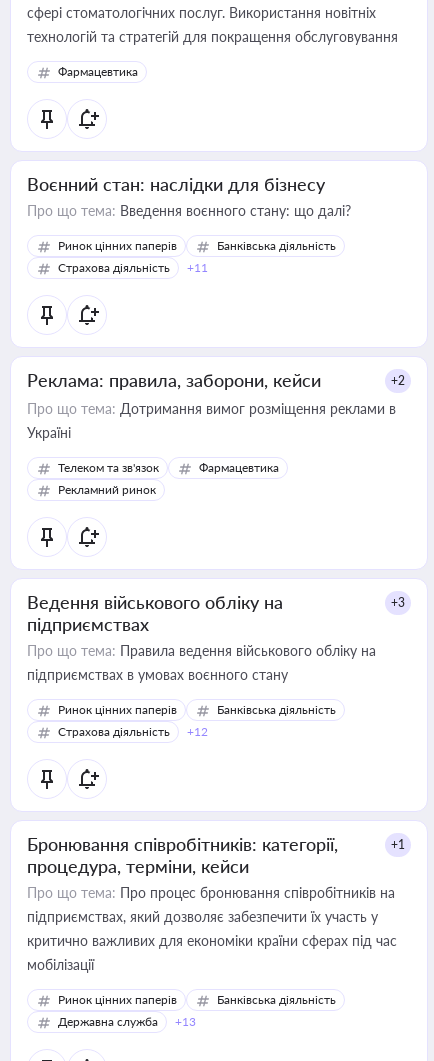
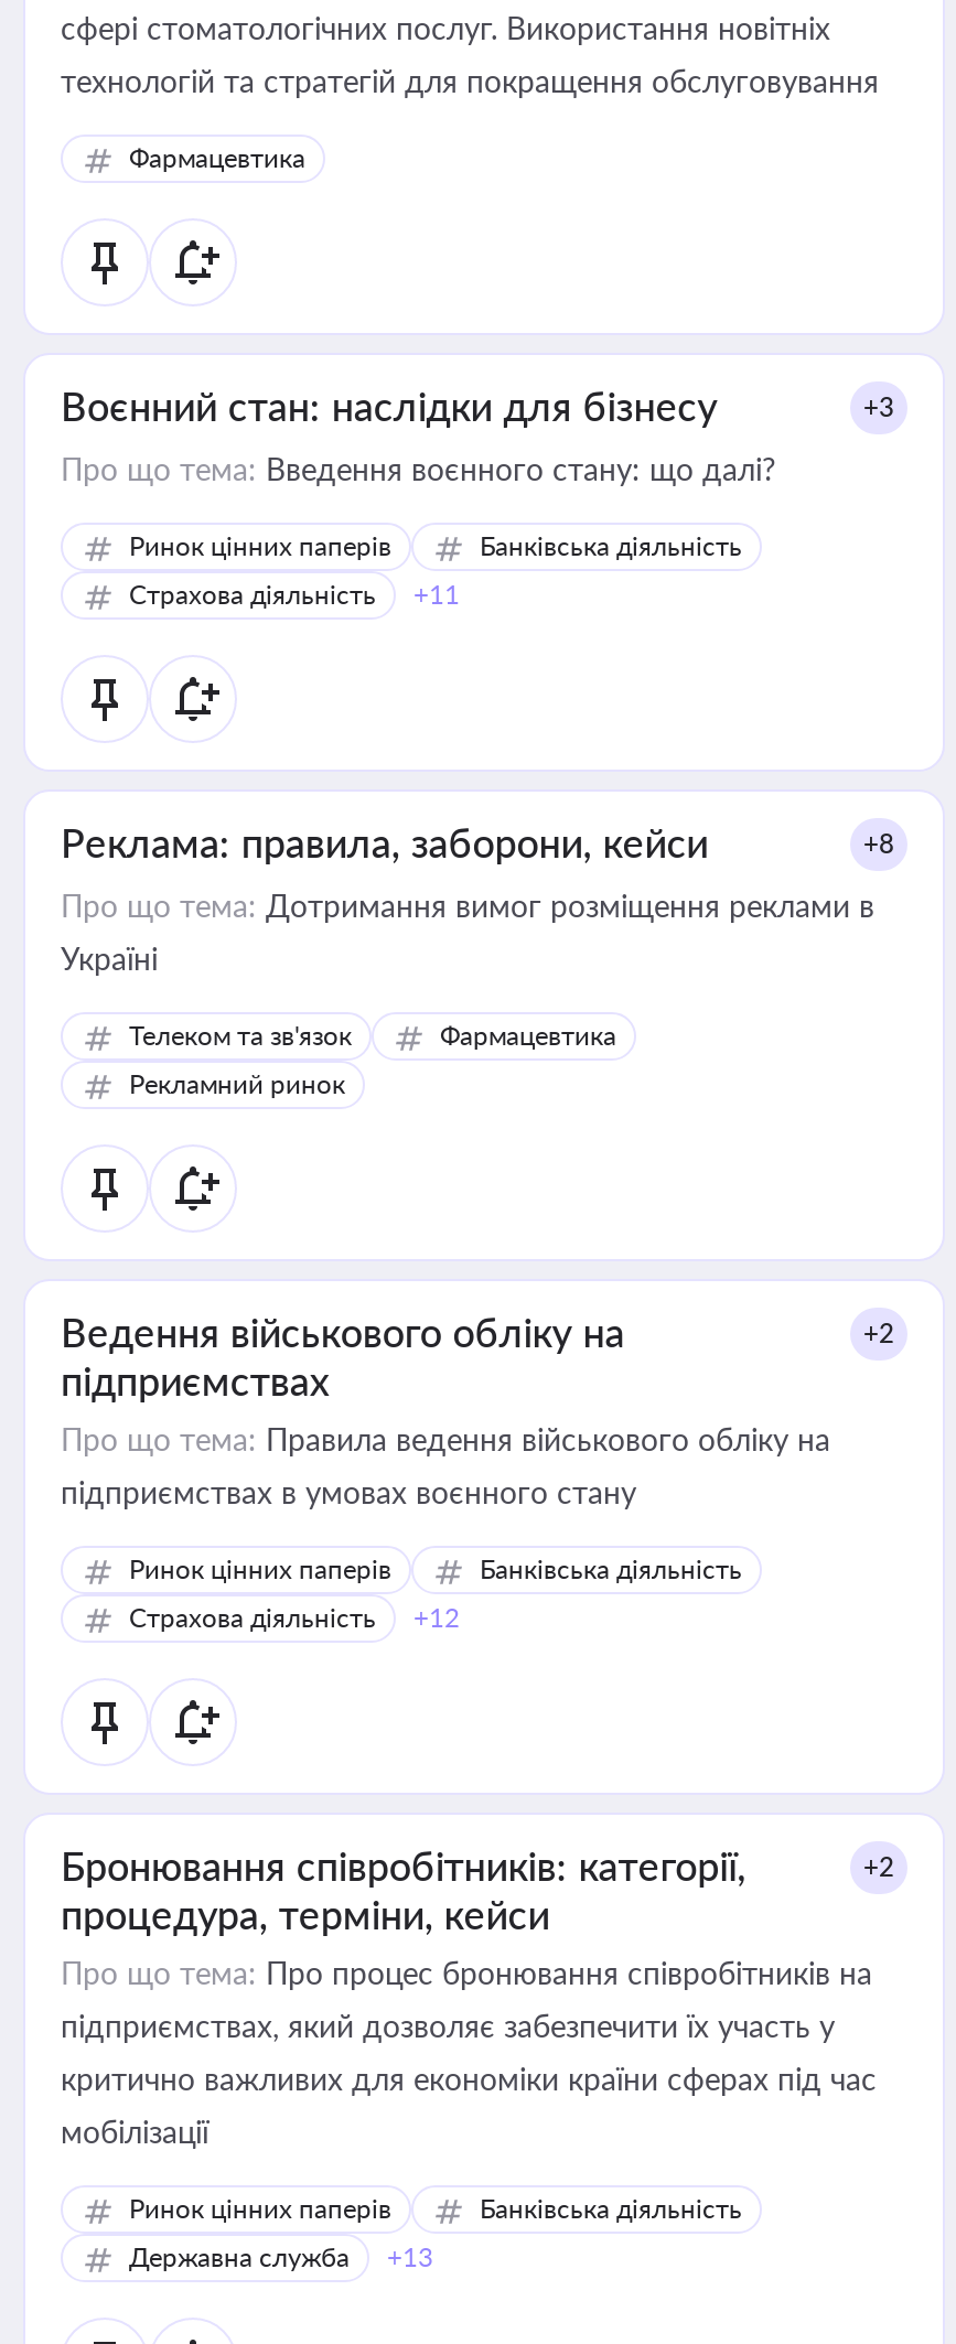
none -> [863,390,894,423] +3
[391,373,405,388] +2 -> [863,827,894,860] +8
[391,595,405,610] +3 -> [863,1316,894,1350] +2
[391,837,405,852] +1 -> [863,1850,894,1883] +2

